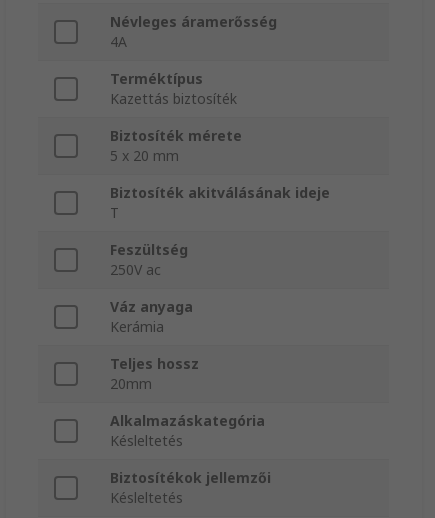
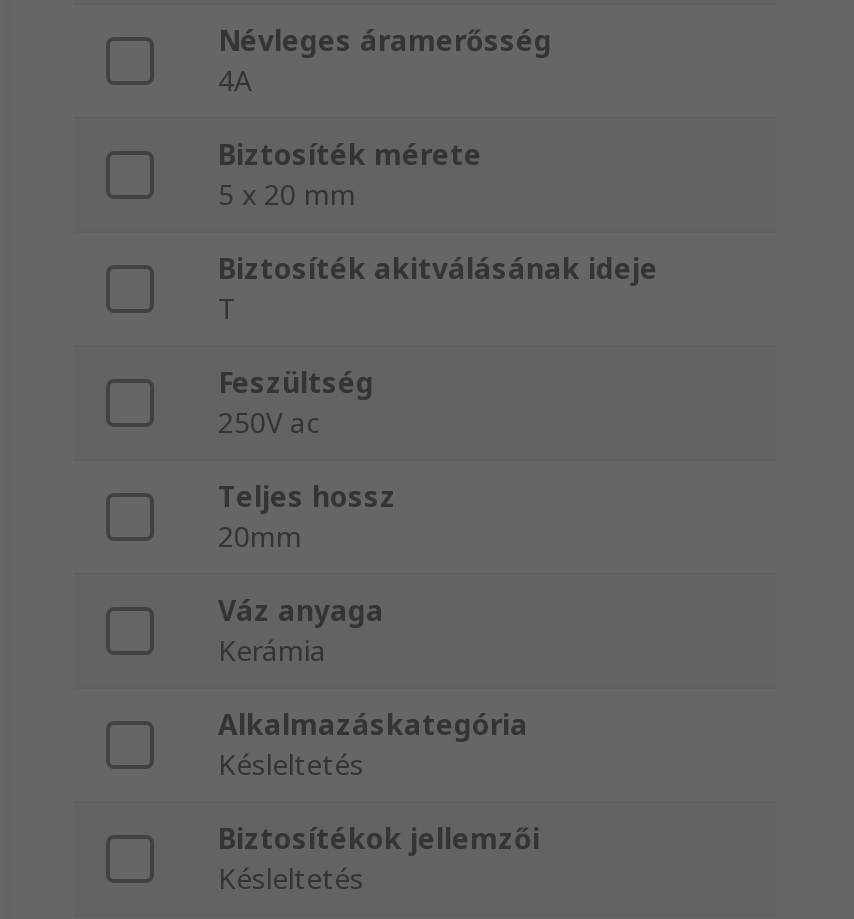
[110,69,237,108] Terméktípus | Kazettás biztosíték -> none
moved [110,354,199,393] -> [218,478,396,556]: Teljes hossz | 20mm

